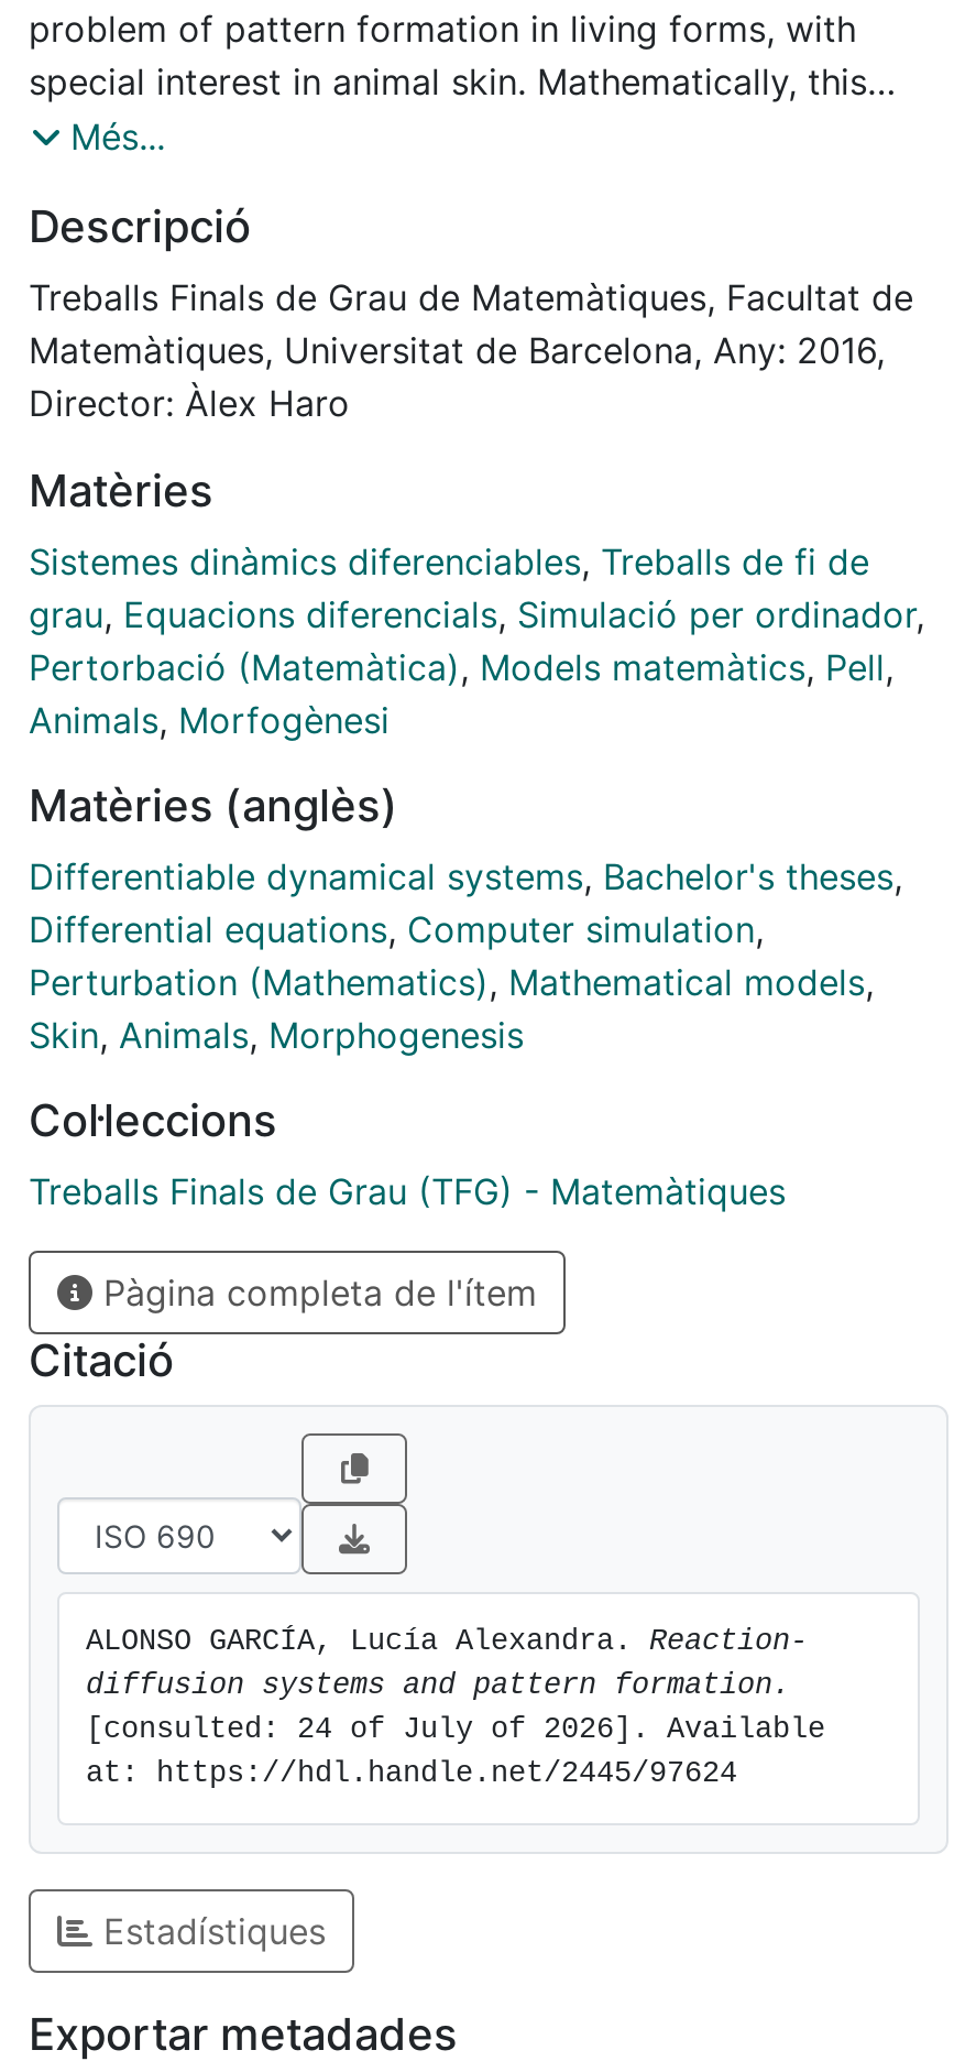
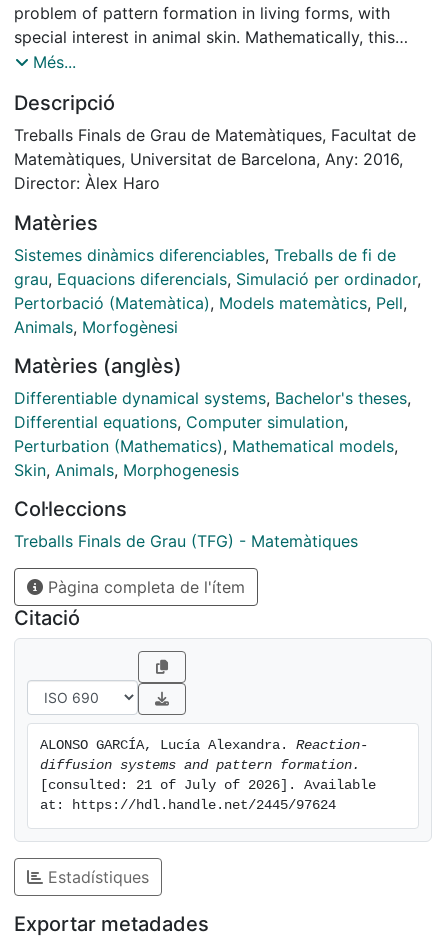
[86,1714,825,1747] [consulted: 24 of July of 2026]. Available -> [40,778,376,793] [consulted: 21 of July of 2026]. Available

